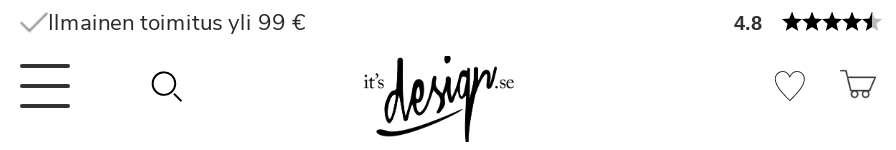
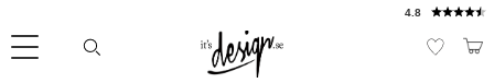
[48,7,306,37] Ilmainen toimitus yli 99 € -> none

